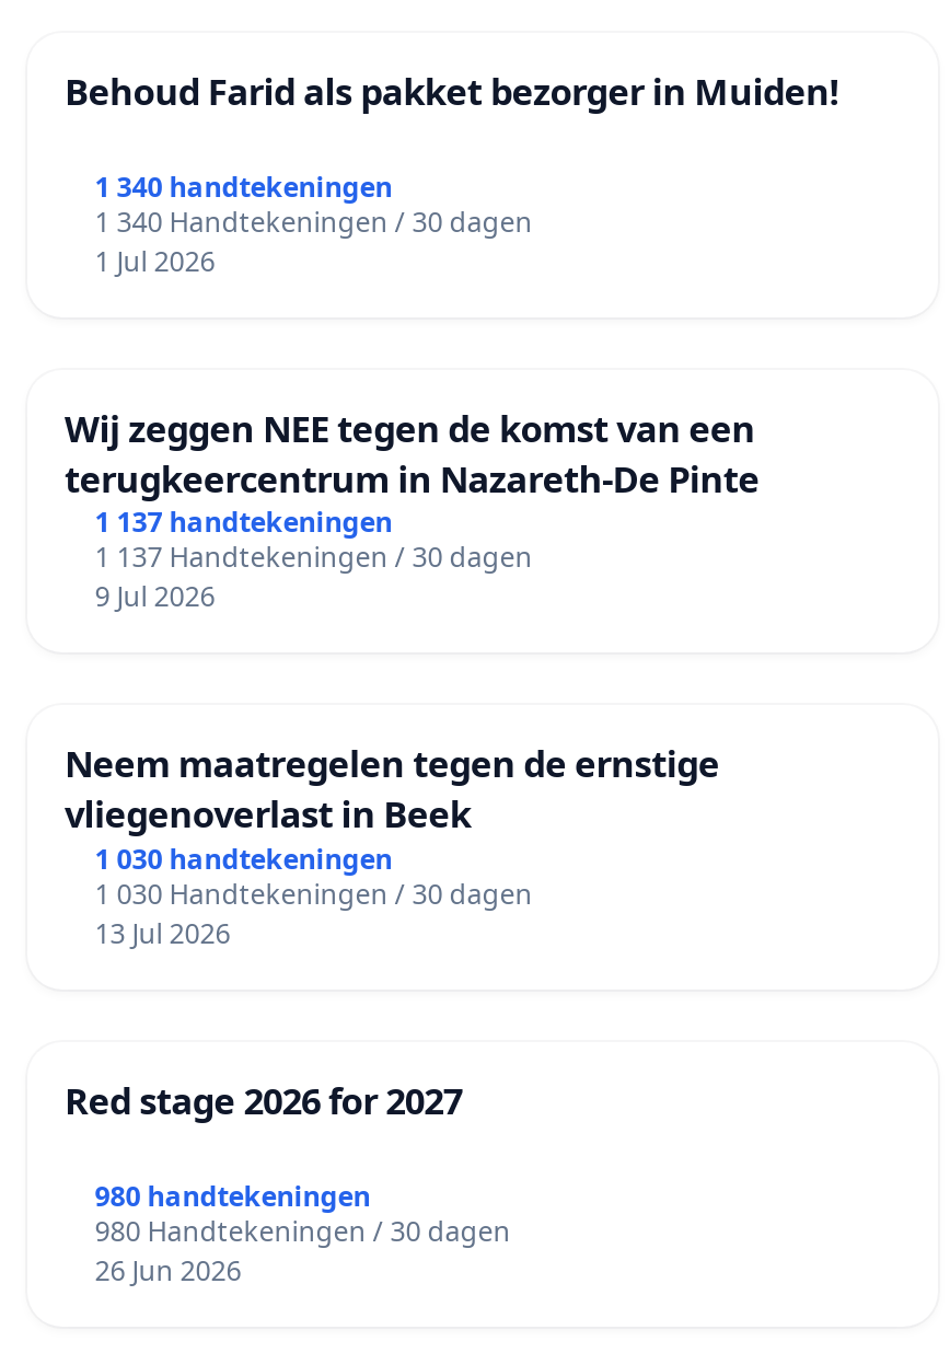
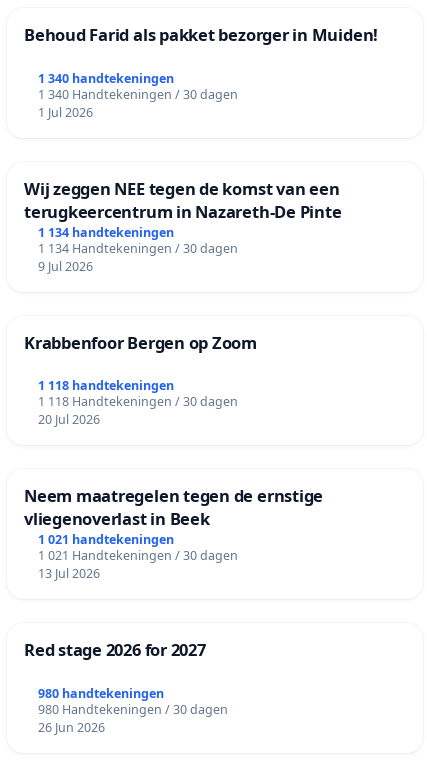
[95,505,392,542] 1 137 handtekeningen -> [38,224,174,241] 1 134 handtekeningen
[95,540,533,577] 1 137 Handtekeningen / 30 dagen -> [38,240,238,257] 1 134 Handtekeningen / 30 dagen
none -> [24,331,257,428] Krabbenfoor Bergen op Zoom | 1 118 handtekeningen | 1 118 Handtekeningen / 30 dagen | 20 Jul 2026
[95,842,392,879] 1 030 handtekeningen -> [38,531,174,548] 1 021 handtekeningen
[95,877,533,914] 1 030 Handtekeningen / 30 dagen -> [38,547,238,564] 1 021 Handtekeningen / 30 dagen

